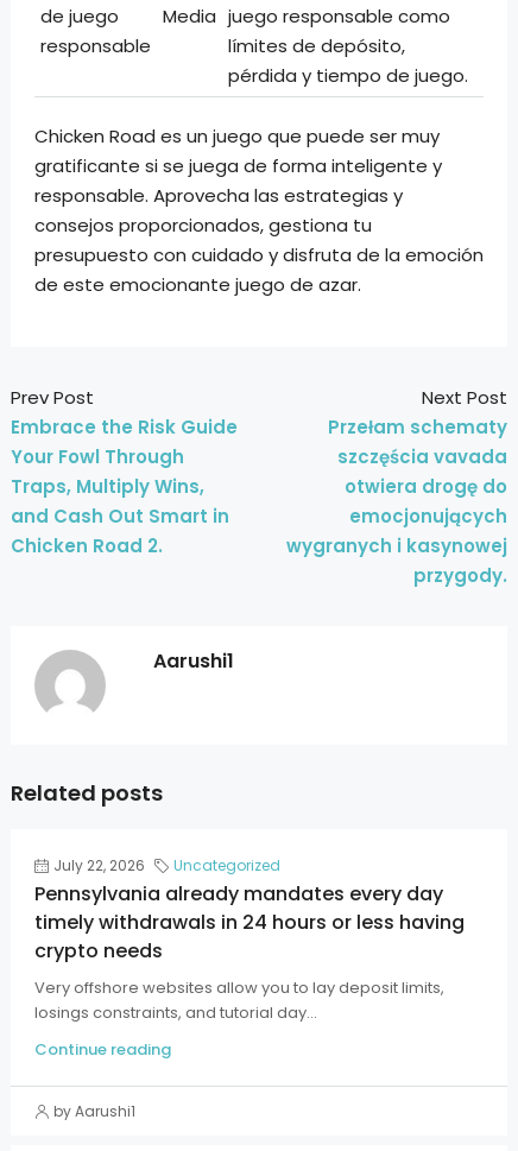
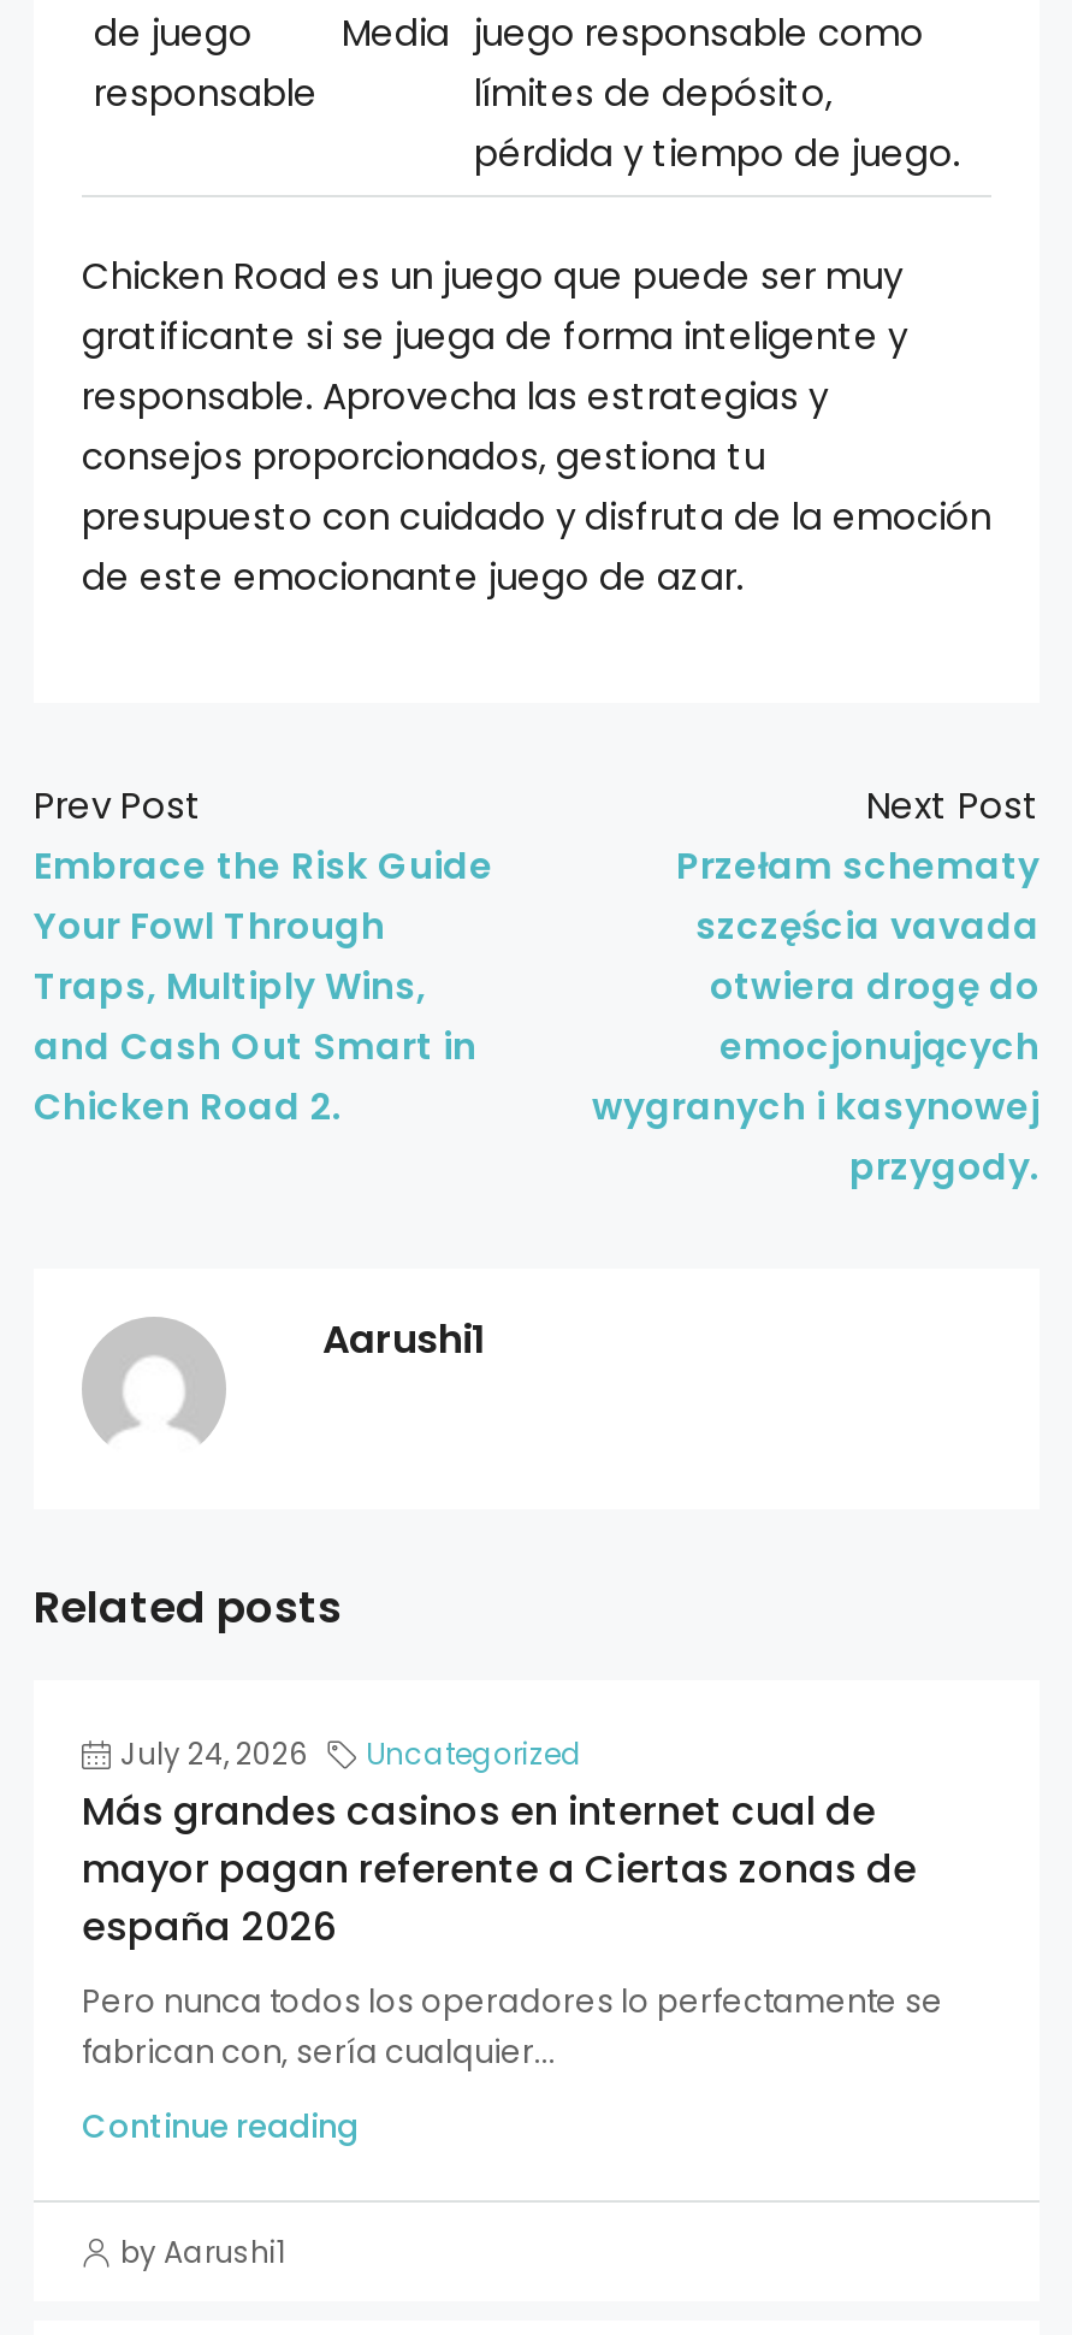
[53,855,280,875] July 22, 2026 Uncategorized -> [120,1733,582,1774] July 24, 2026 Uncategorized
[34,880,465,1024] Pennsylvania already mandates every day | timely withdrawals in 24 hours or less having | crypto needs | Very offshore websites allow you to lay deposit limits, | losings constraints, and tutorial day... -> [82,1784,943,2075] Más grandes casinos en internet cual de | mayor pagan referente a Ciertas zonas de | españa 2026 | Pero nunca todos los operadores lo perfectamente se | fabrican con, sería cualquier...

